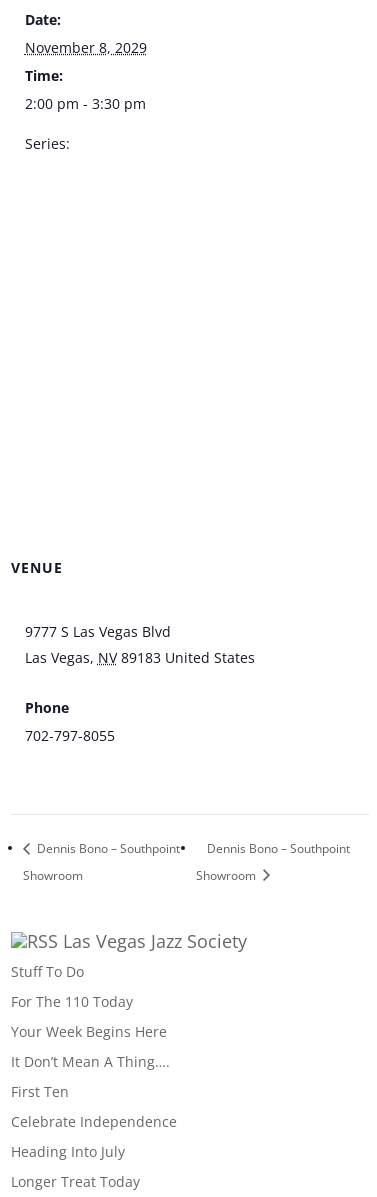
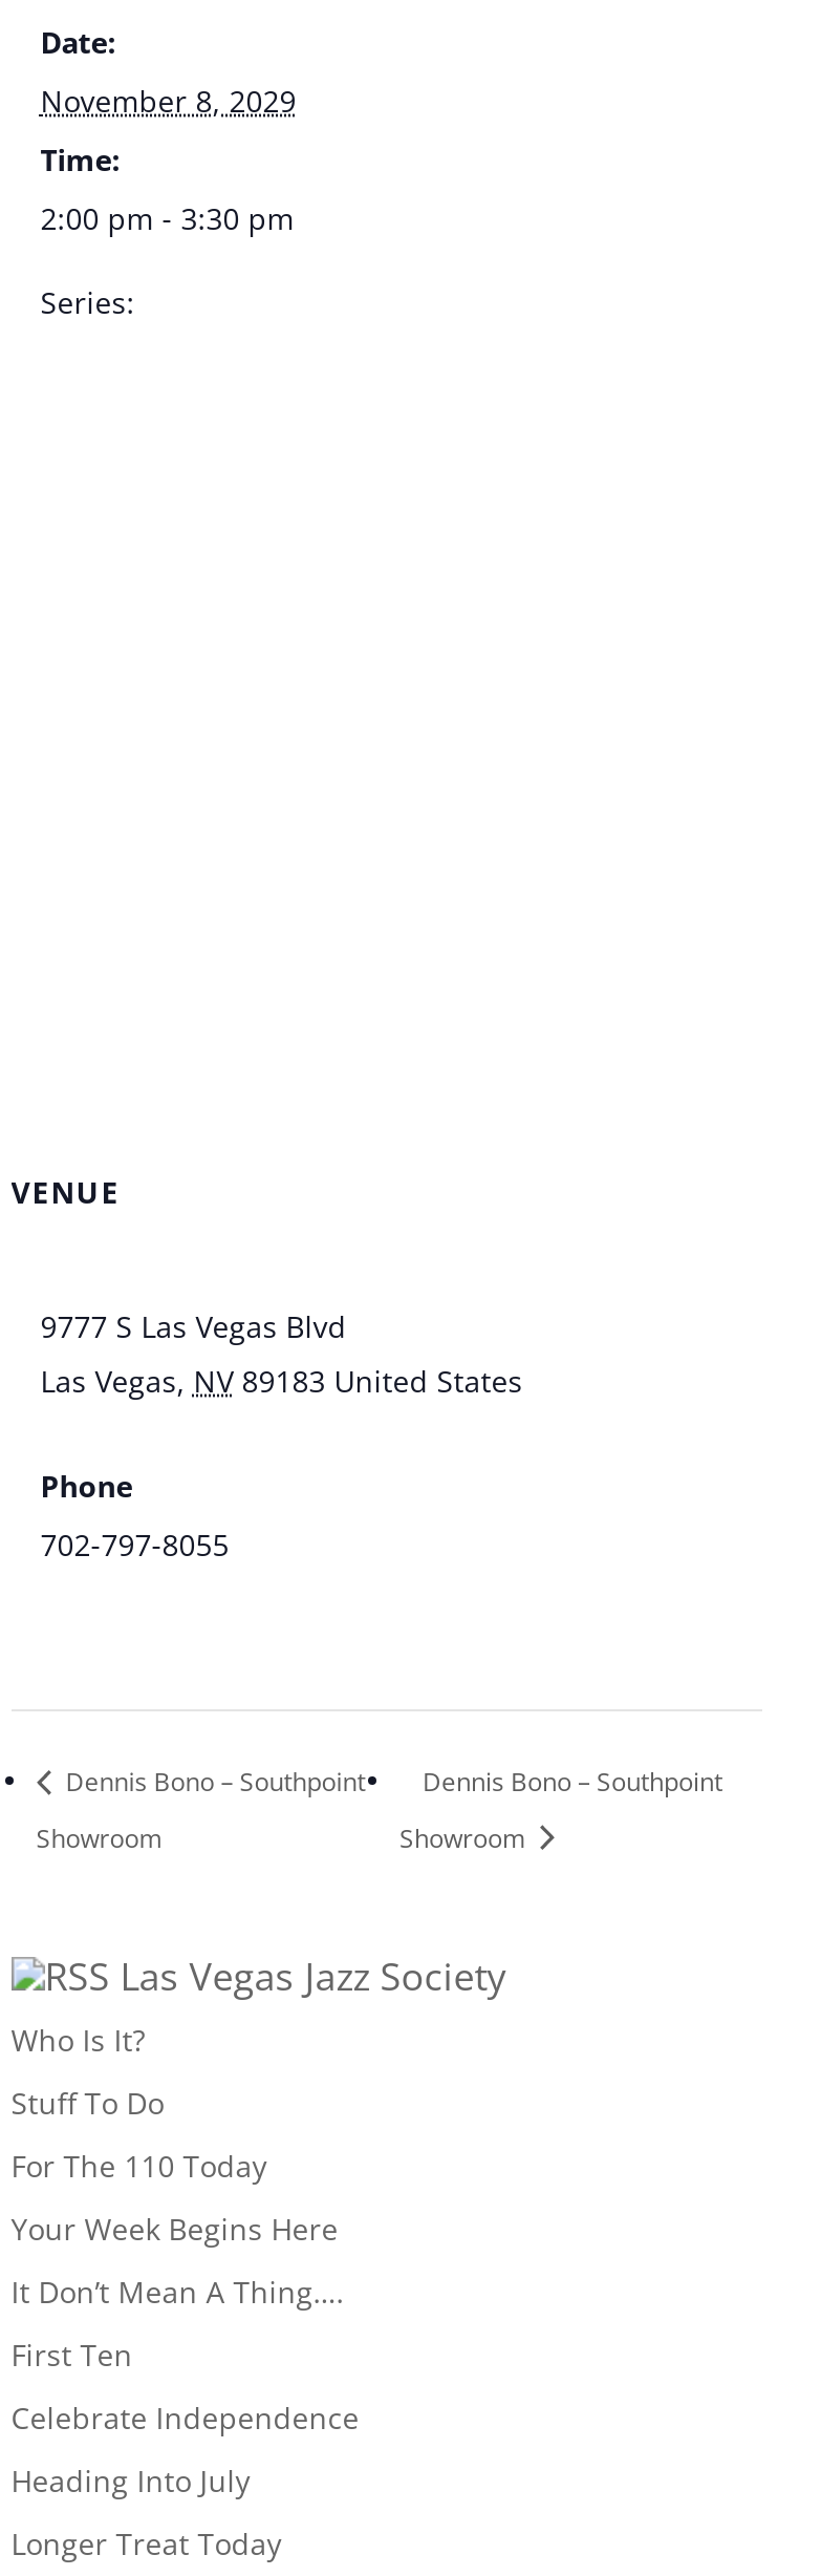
none -> [11,2019,145,2059] Who Is It?

